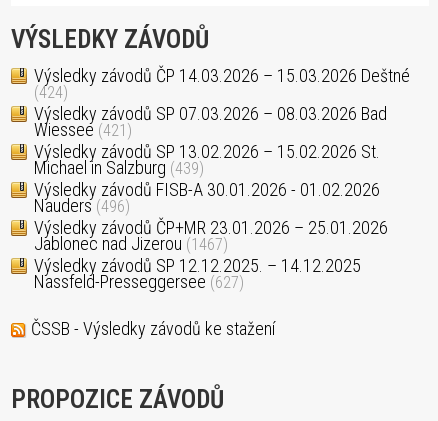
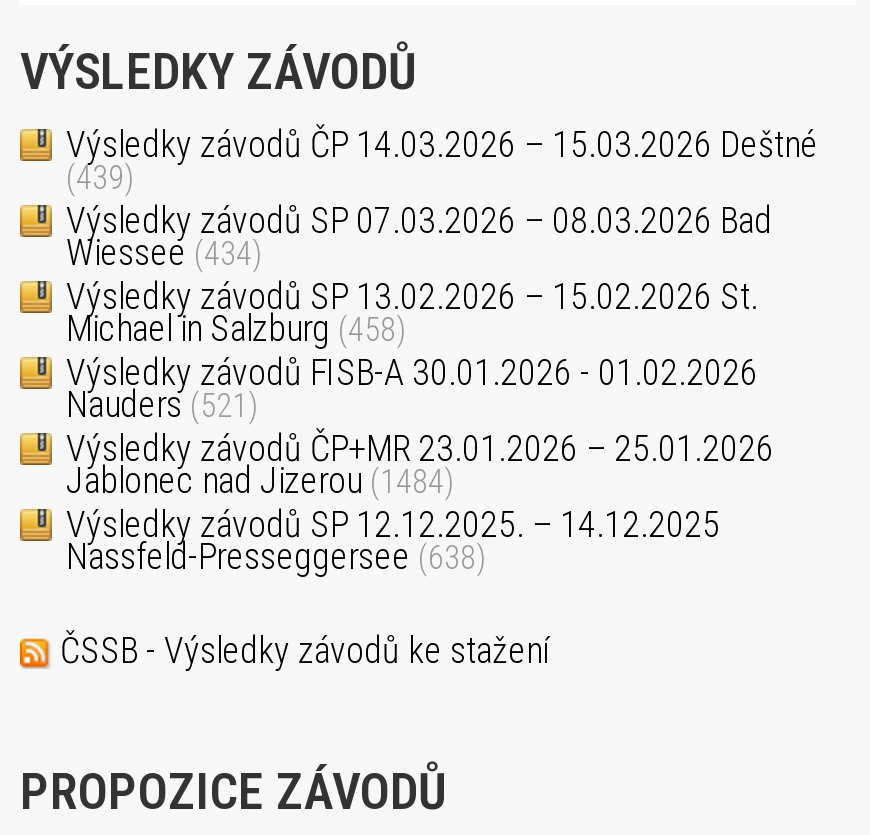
[34,82,68,101] (424) -> [66,158,134,196] (439)
[34,118,132,139] Wiessee (421) -> [66,230,262,272] Wiessee (434)
[34,156,204,177] Michael in Salzburg(439) -> [66,306,406,348] Michael in Salzburg(458)
[34,194,130,215] Nauders(496) -> [66,382,258,424] Nauders(521)
[34,232,228,253] Jablonec nad Jizerou (1467) -> [66,458,454,500] Jablonec nad Jizerou (1484)
[34,270,244,291] Nassfeld-Presseggersee (627) -> [66,534,486,576] Nassfeld-Presseggersee (638)

